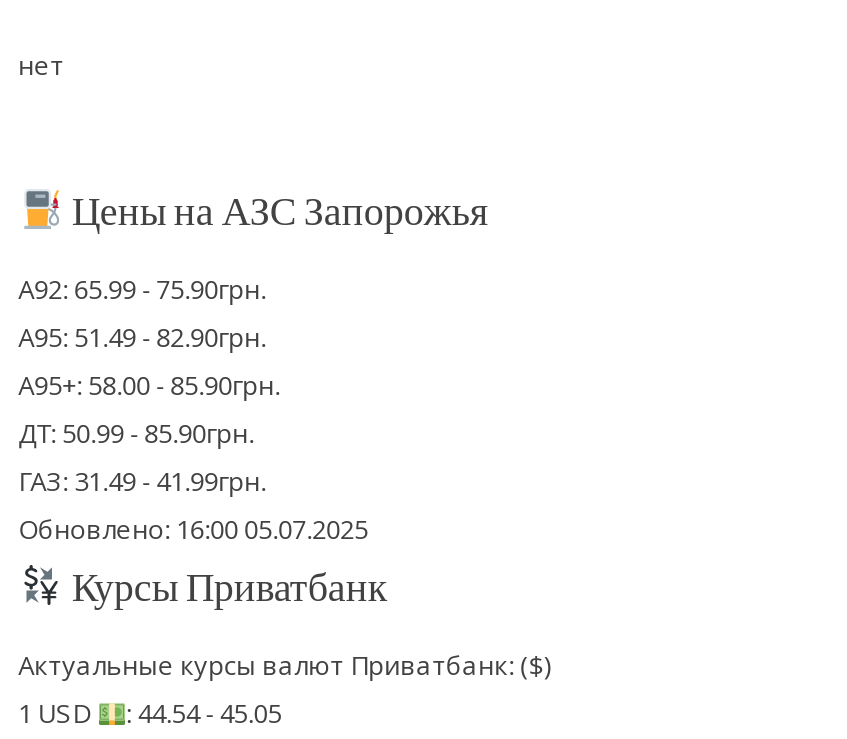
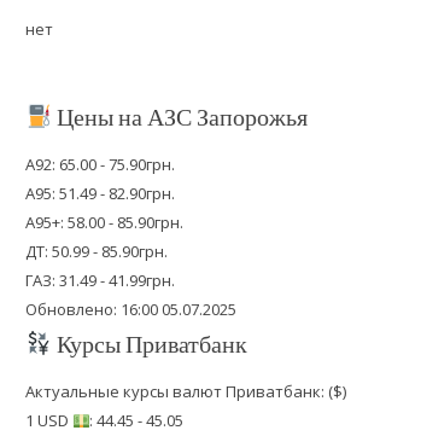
[18,271,266,307] А92: 65.99 - 75.90грн. -> [25,153,174,175] А92: 65.00 - 75.90грн.
[18,695,282,731] 1 USD : 44.54 - 45.05 -> [25,409,184,431] 1 USD : 44.45 - 45.05

